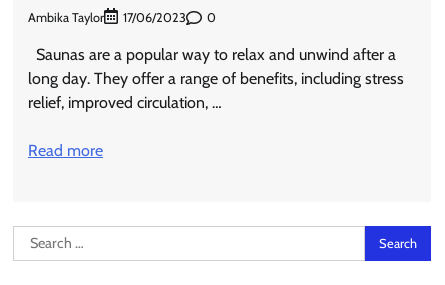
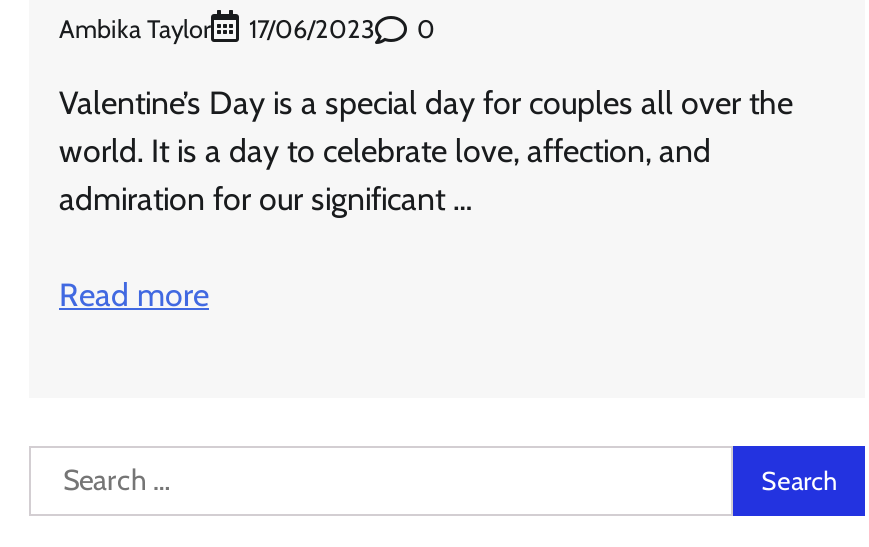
[28,45,404,112] Saunas are a popular way to relax and unwind after a | long day. They offer a range of benefits, including stress | relief, improved circulation, … -> [59,85,793,219] Valentine’s Day is a special day for couples all over the | world. It is a day to celebrate love, affection, and | admiration for our significant …

